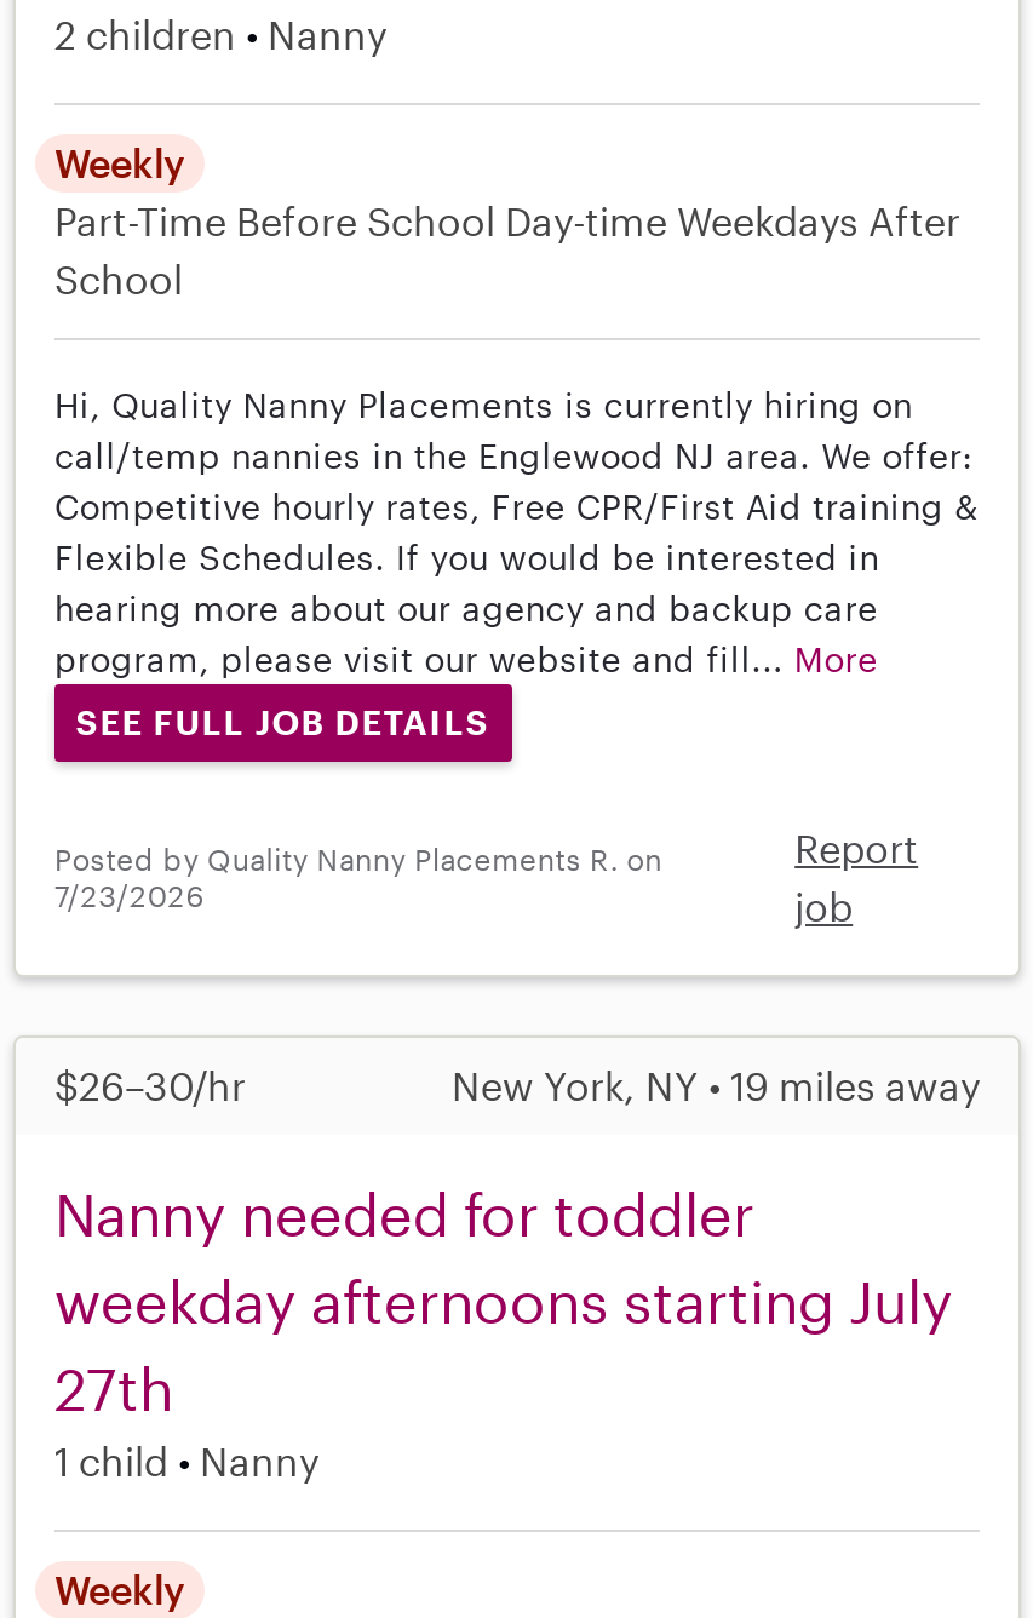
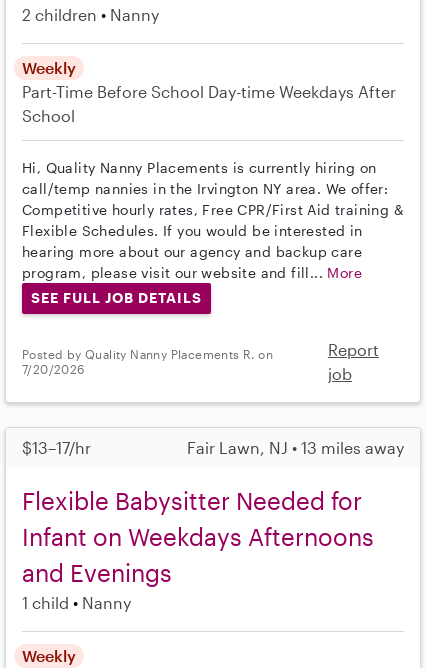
[54,435,973,476] call/temp nannies in the Englewood NJ area. We offer: -> [22,179,388,196] call/temp nannies in the Irvington NY area. We offer:
[54,877,204,911] 7/23/2026 -> [22,362,85,376] 7/20/2026
[54,1061,980,1107] $26–30/hr | New York, NY • 19 miles away -> [22,438,404,457] $13–17/hr | Fair Lawn, NJ • 13 miles away
[54,1177,953,1422] Nanny needed for toddler | weekday afternoons starting July | 27th -> [22,486,374,587] Flexible Babysitter Needed for | Infant on Weekdays Afternoons | and Evenings

